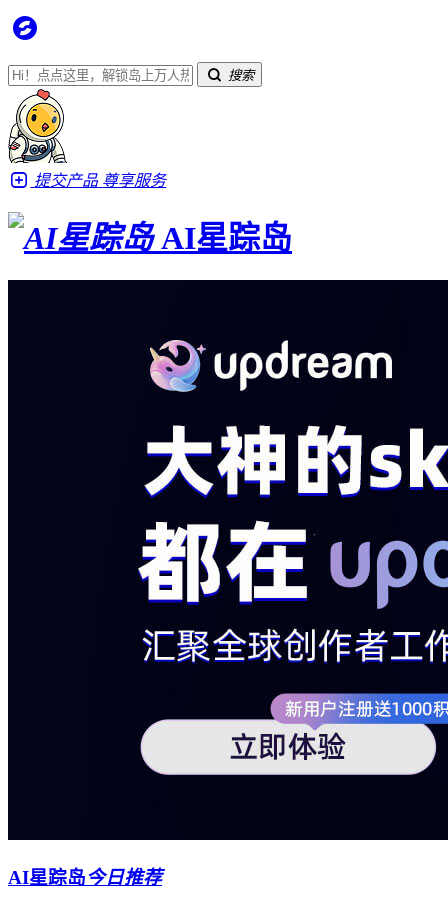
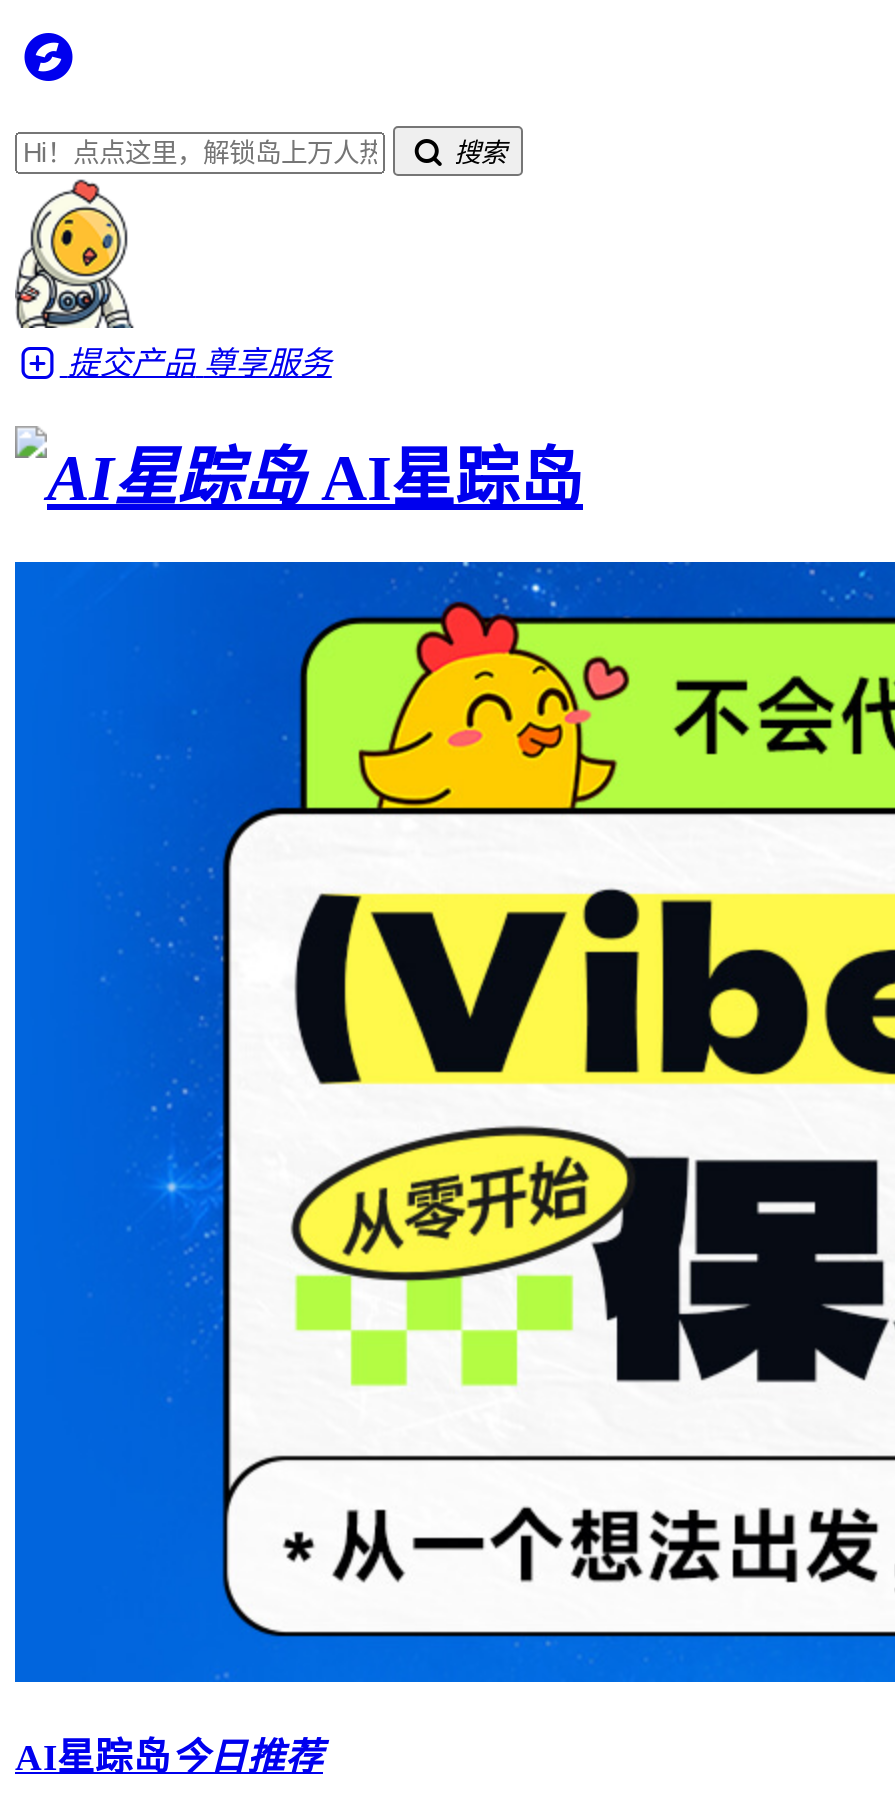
[7,279,445,841] [image] -> [13,560,889,1684] [image]

